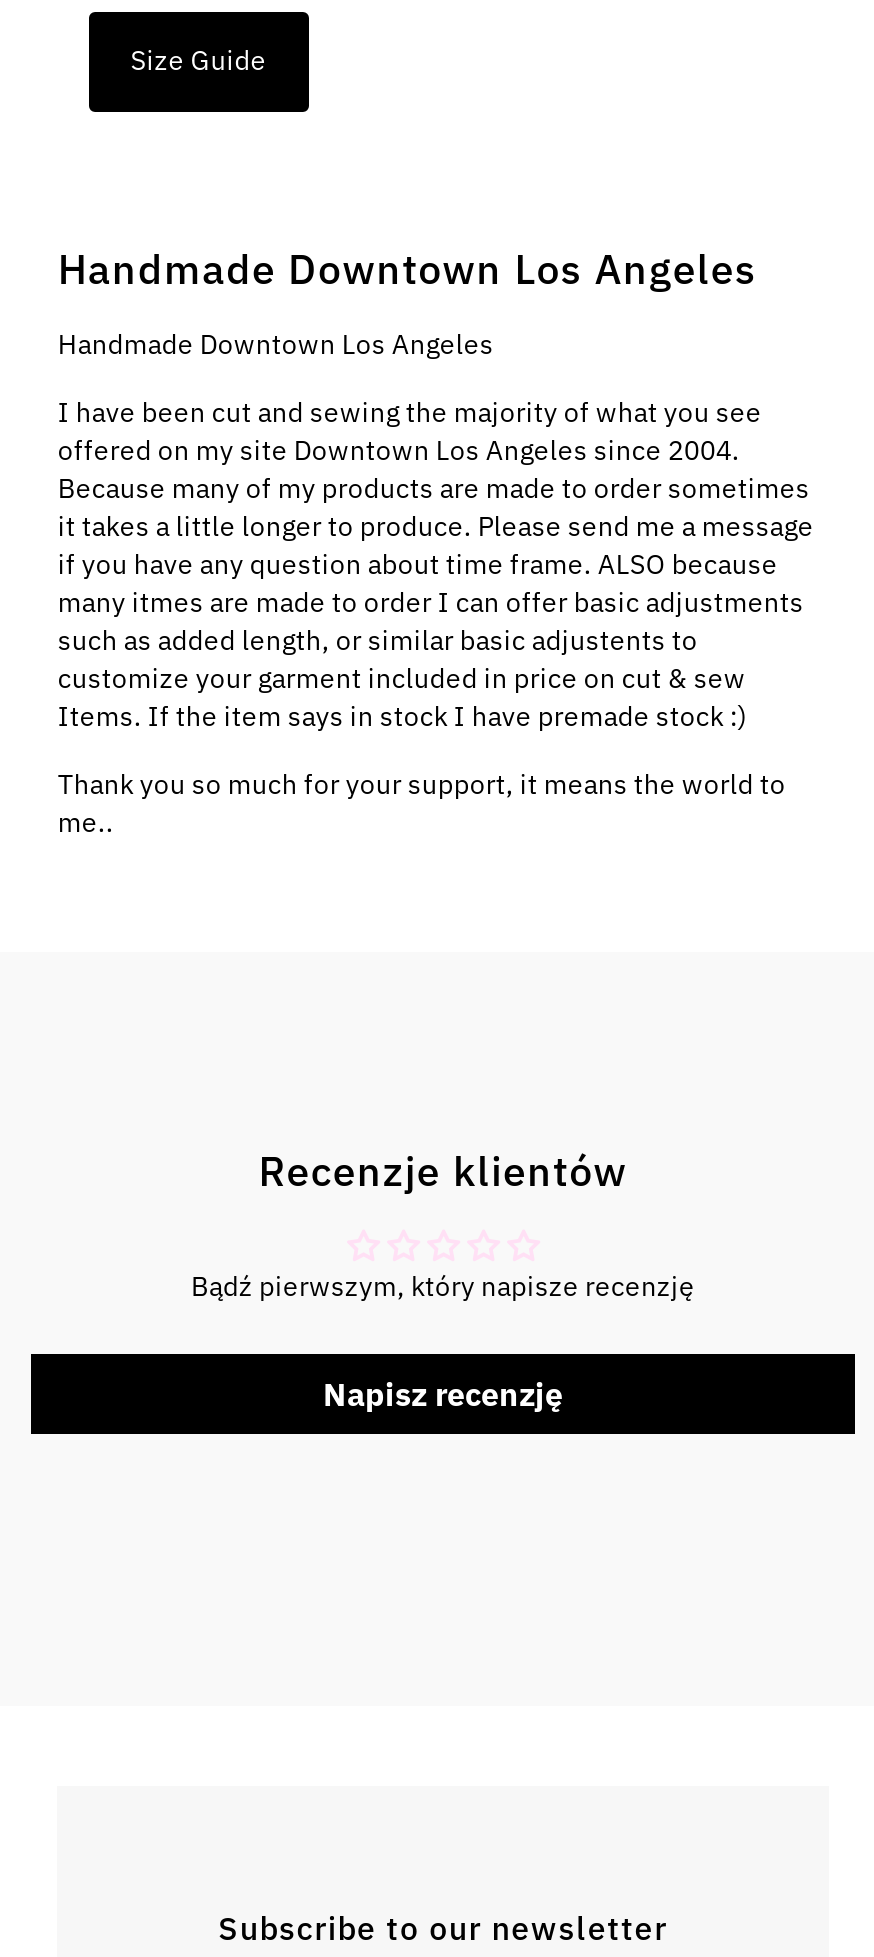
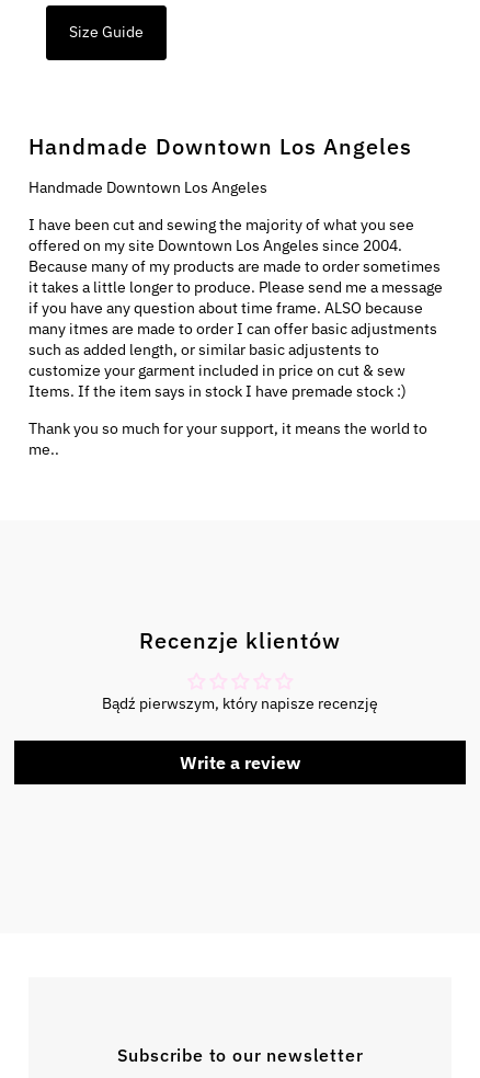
[323,1373,563,1413] Napisz recenzję -> [180,751,300,773] Write a review

